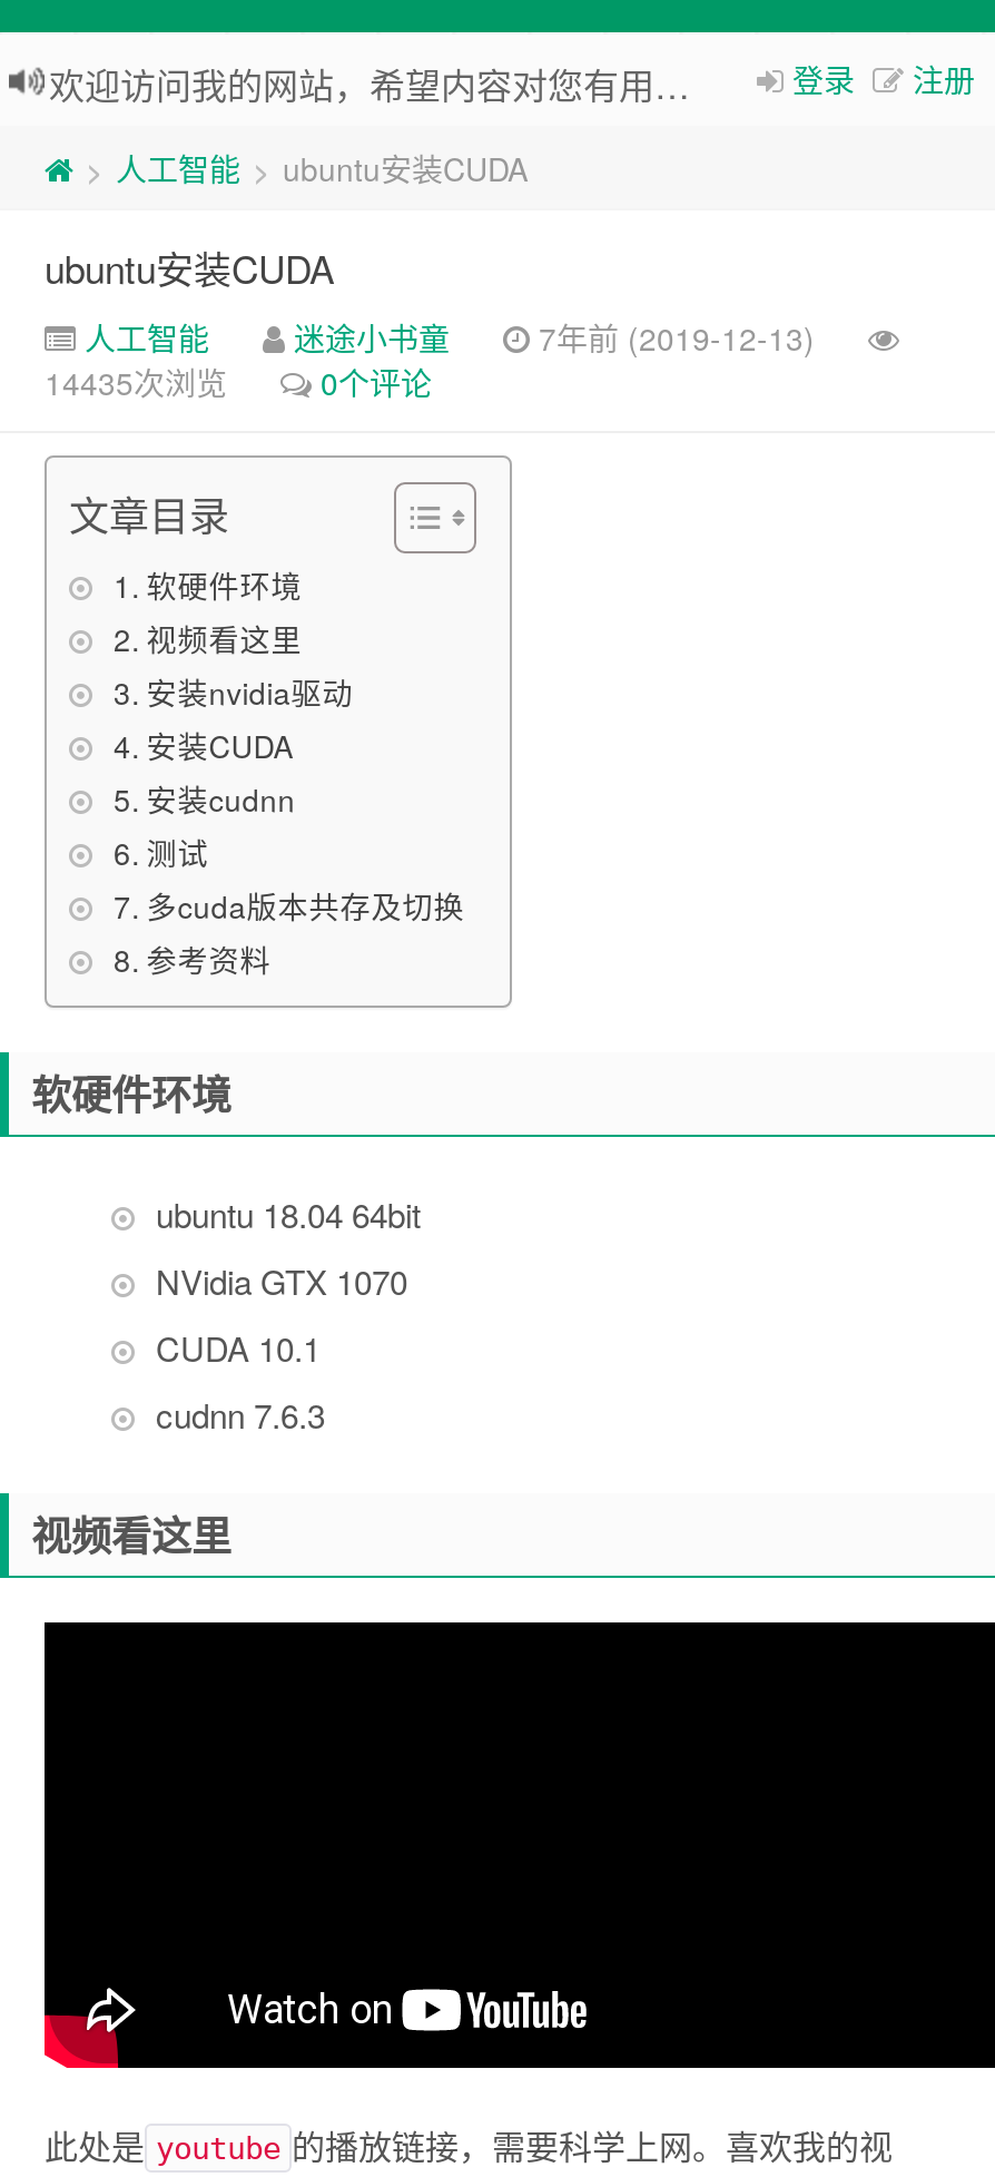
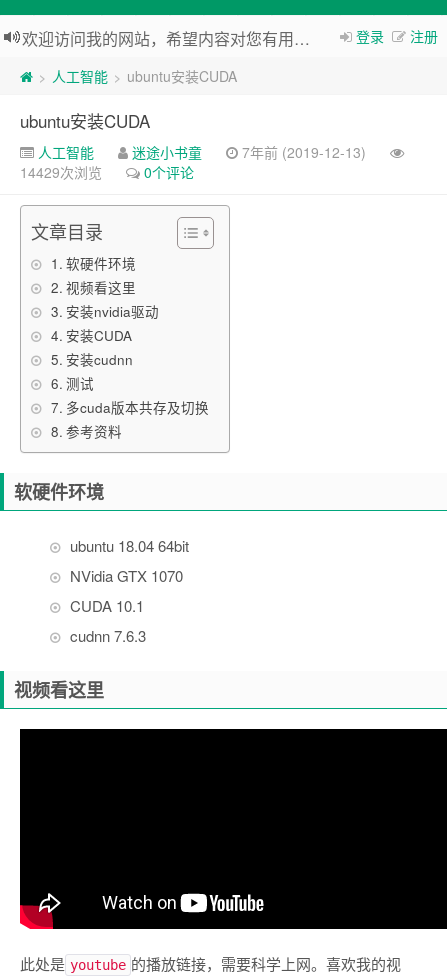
[45,360,227,404] 14435次浏览 -> [20,162,102,182] 14429次浏览

